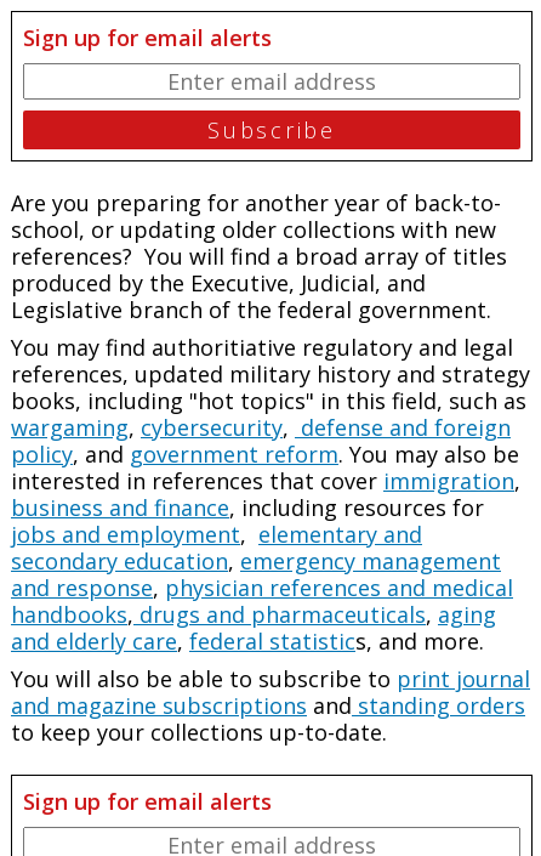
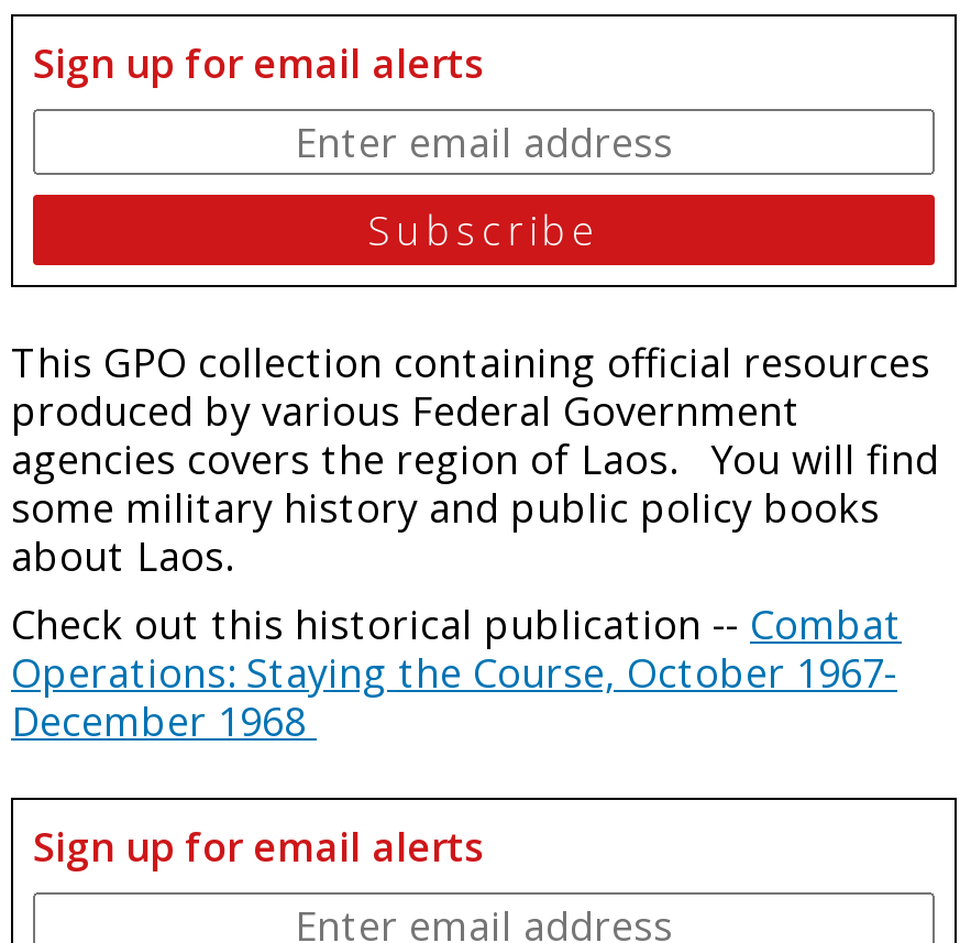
[11,188,530,746] Are you preparing for another year of back-to- | school, or updating older collections with new | references? You will find a broad array of titles | produced by the Executive, Judicial, and | Legislative branch of the federal government. | You may find authoritiative regulatory and legal | references, updated military history and strategy | books, including "hot topics" in this field, such as | wargaming, cybersecurity, defense and foreign | policy, andgovernment reform. You may also be | interested in references that cover immigration, | business and finance, including resources for | jobs and employment, elementary and | secondary education,emergency management | and response,physician references and medical | handbooks,drugs and pharmaceuticals,aging | and elderly care,federal statistics, and more. | You will also be able to subscribe to print journal | and magazine subscriptions and standing orders | to keep your collections up-to-date. -> [11,335,939,746] This GPO collection containing official resources | produced by various Federal Government | agencies covers the region of Laos. You will find | some military history and public policy books | about Laos. | Check out this historical publication -- Combat | Operations: Staying the Course, October 1967- | December 1968

